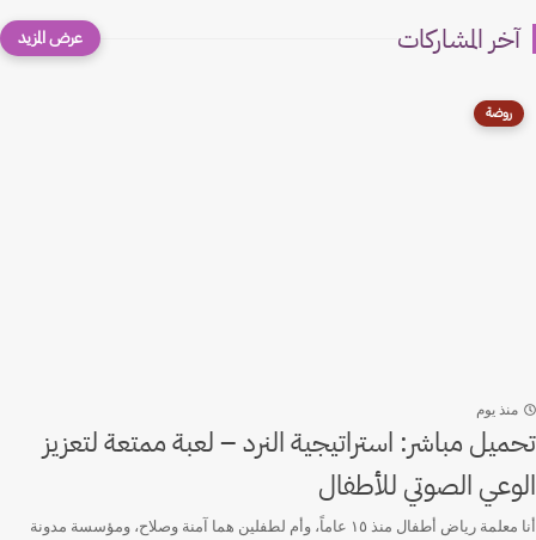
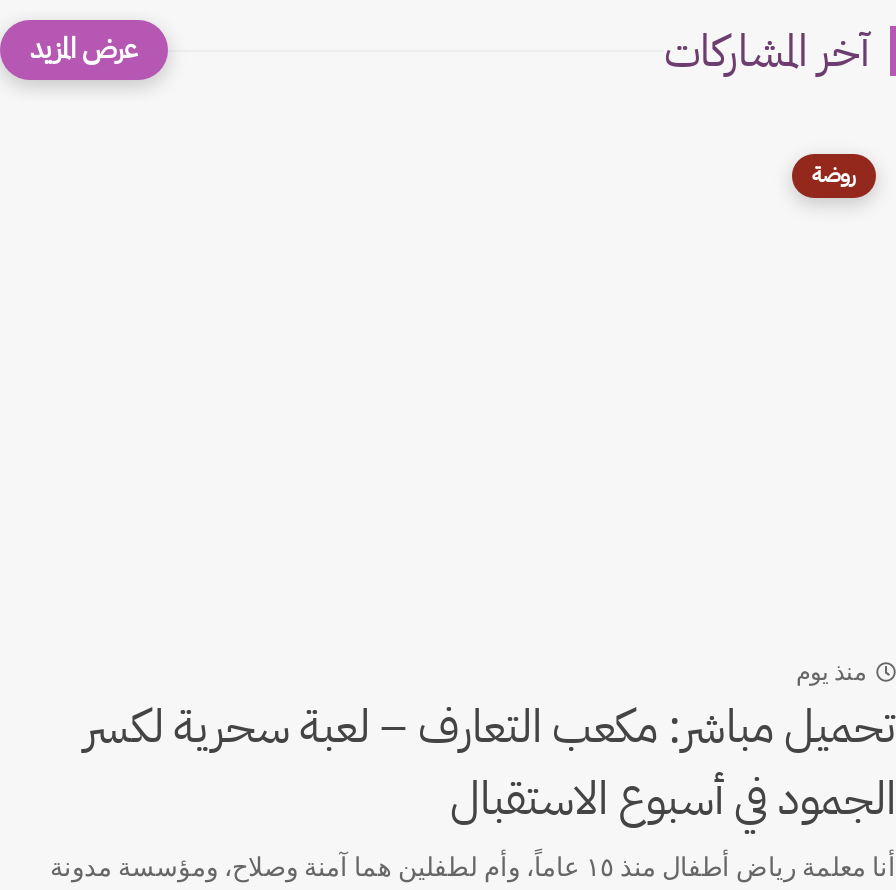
[43,422,536,506] تحميل مباشر: استراتيجية النرد – لعبة ممتعة لتعزيز | الوعي الصوتي للأطفال -> [84,692,896,834] تحميل مباشر: مكعب التعارف – لعبة سحرية لكسر | الجمود في أسبوع الاستقبال

